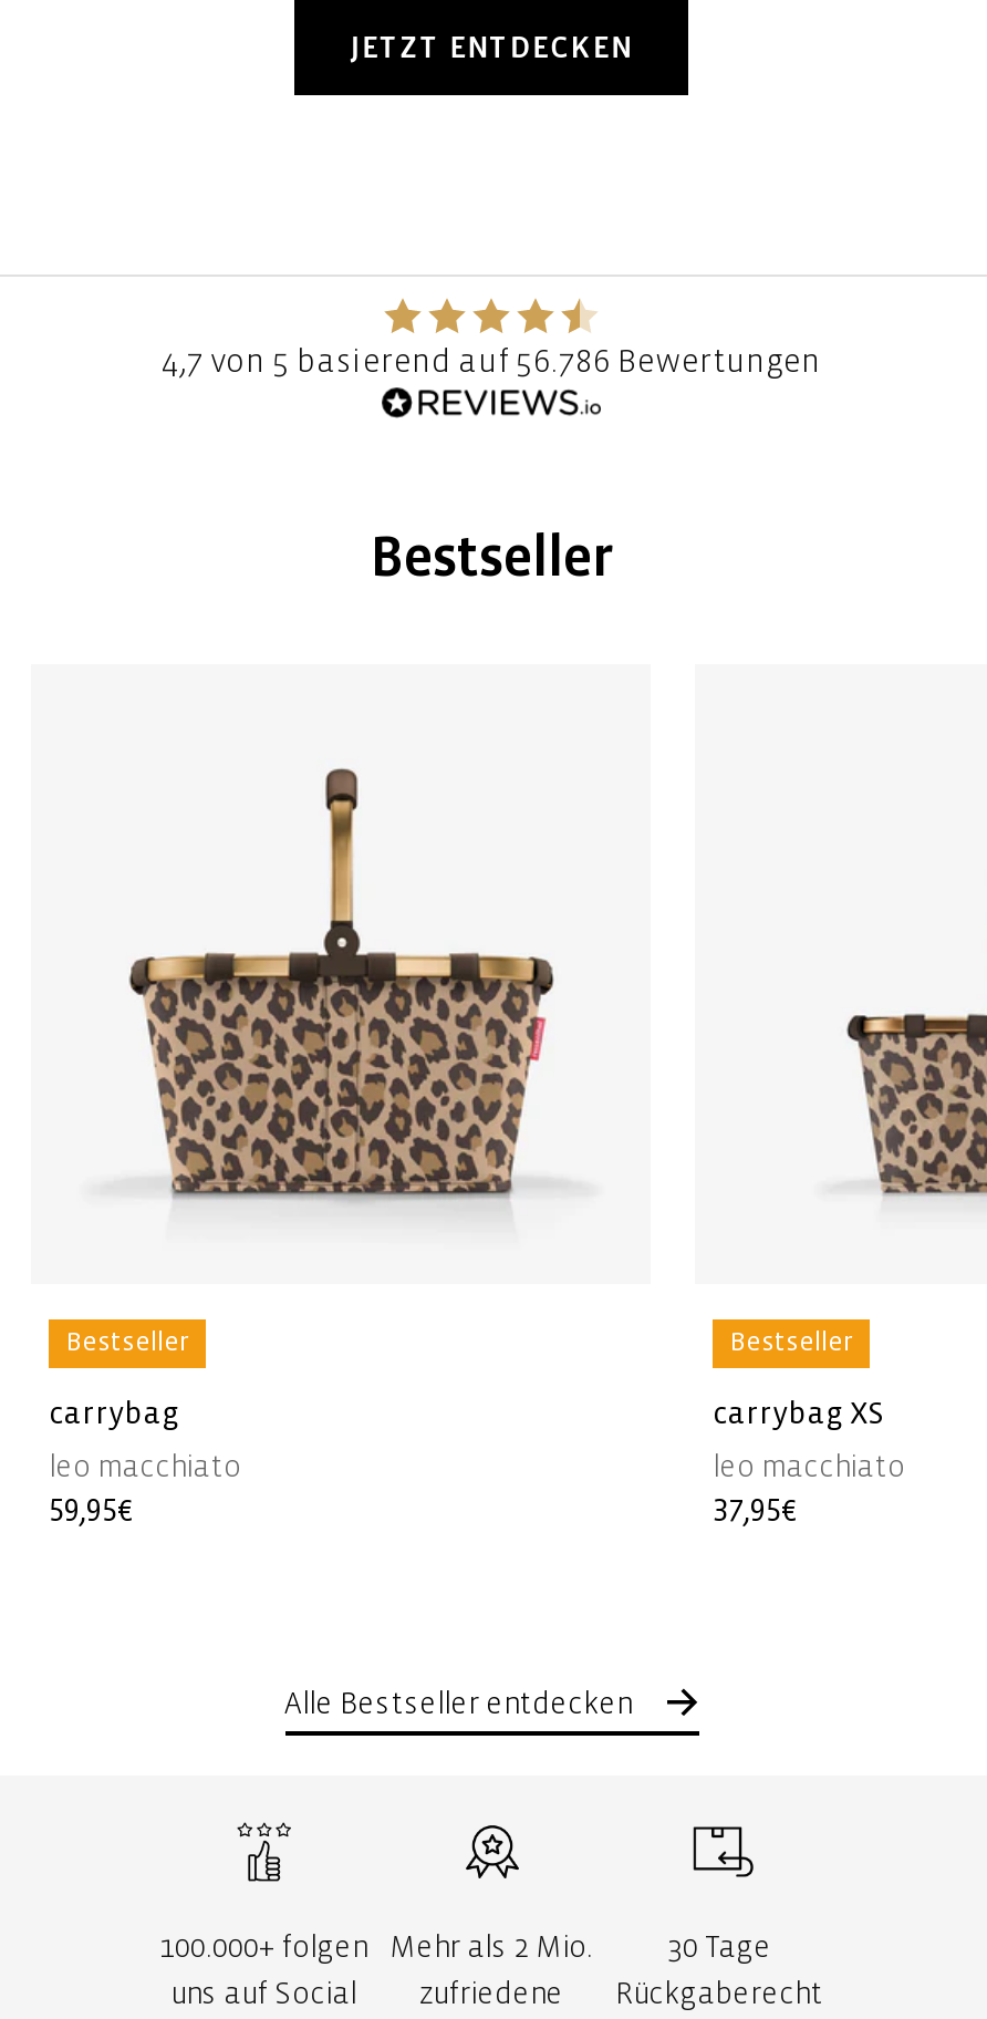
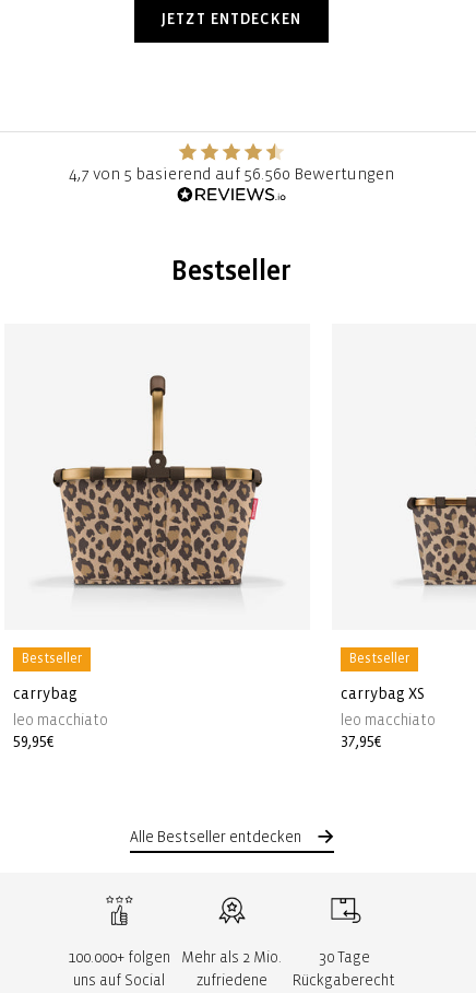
[162,343,821,378] 4,7 von 5 basierend auf 56.786 Bewertungen -> [69,165,394,182] 4,7 von 5 basierend auf 56.560 Bewertungen

